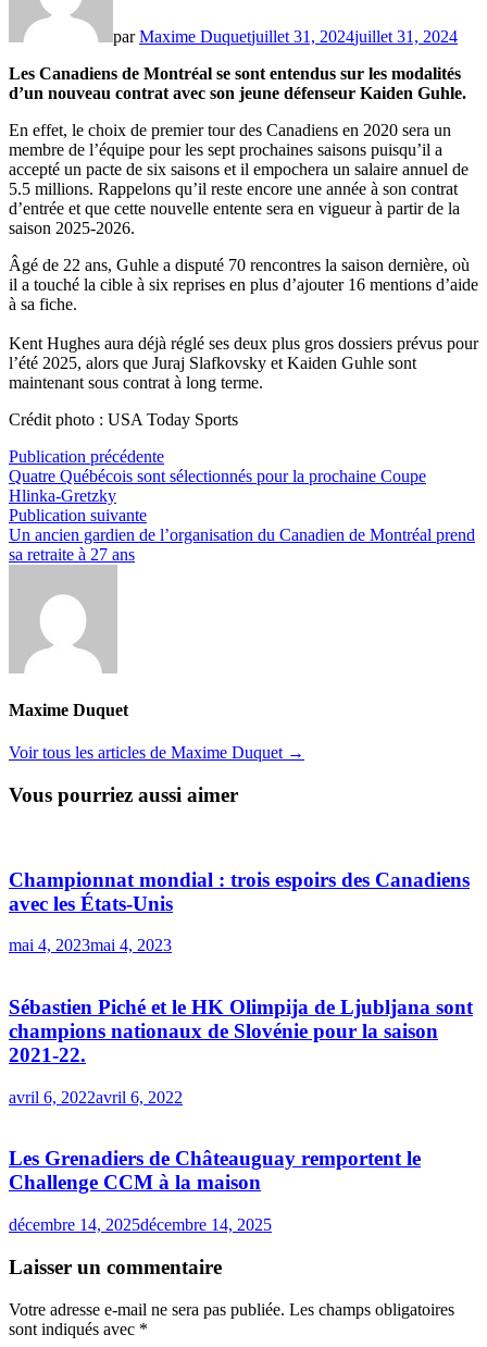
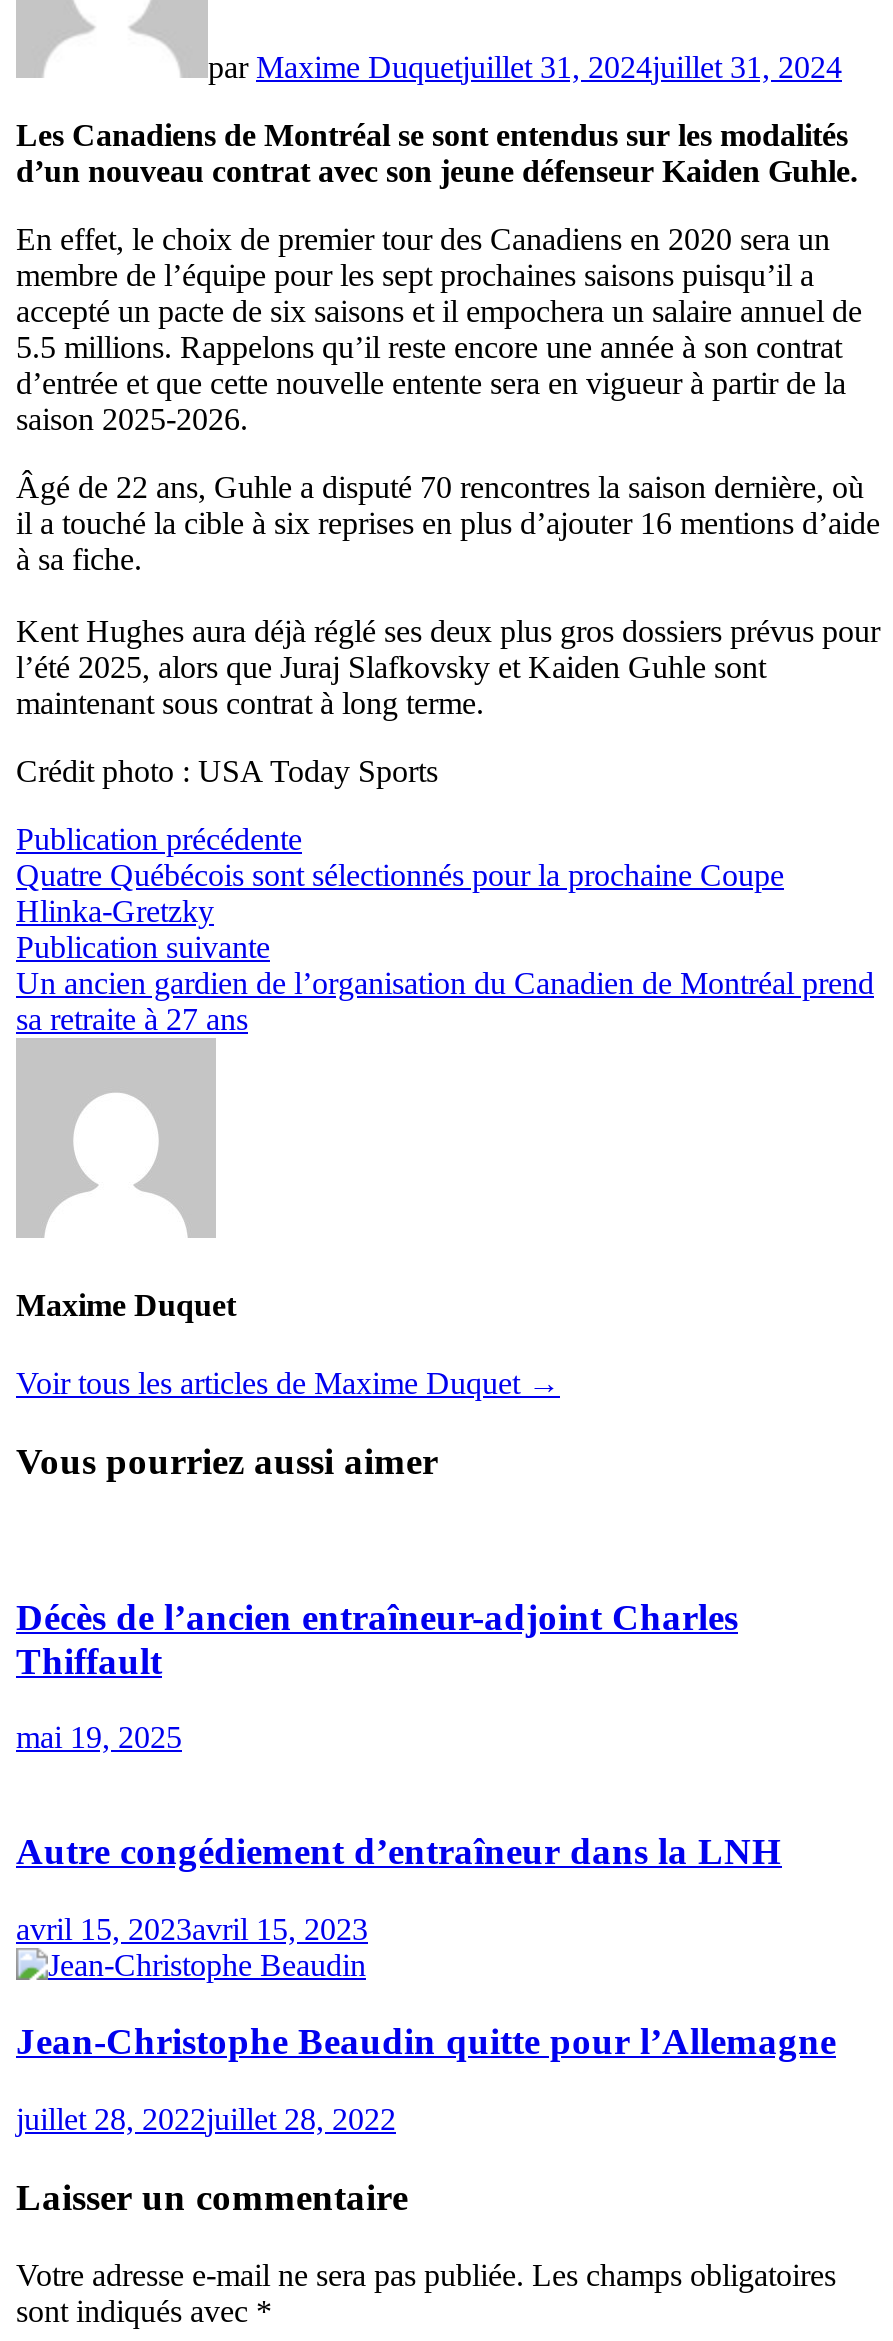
[9,868,470,915] Championnat mondial : trois espoirs des Canadiens | avec les États-Unis -> [16,1595,738,1681] Décès de l’ancien entraîneur-adjoint Charles | Thiffault
[9,936,172,954] mai 4, 2023mai 4, 2023 -> [16,1720,182,1754] mai 19, 2025
[9,995,473,1066] Sébastien Piché et le HK Olimpija de Ljubljana sont | champions nationaux de Slovénie pour la saison | 2021-22. -> [16,1830,782,1872] Autre congédiement d’entraîneur dans la LNH
[9,1088,183,1106] avril 6, 2022avril 6, 2022 -> [16,1911,368,1945] avril 15, 2023avril 15, 2023
[9,1147,421,1194] Les Grenadiers de Châteauguay remportent le | Challenge CCM à la maison -> [16,2021,836,2063] Jean-Christophe Beaudin quitte pour l’Allemagne
[9,1215,272,1234] décembre 14, 2025décembre 14, 2025 -> [16,2102,396,2136] juillet 28, 2022juillet 28, 2022

